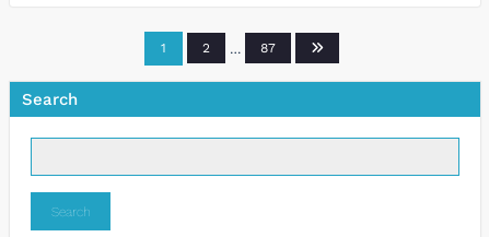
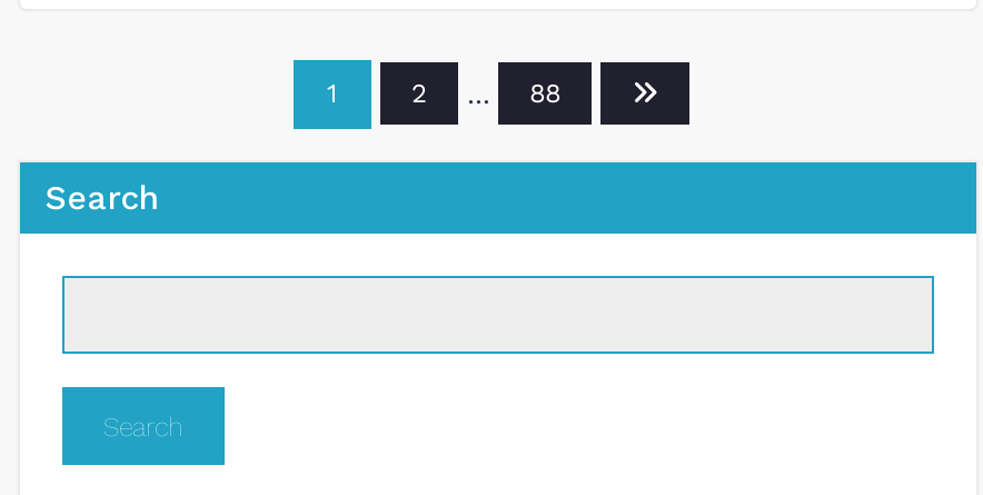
[260,40,276,56] 87 -> [529,78,560,109] 88

